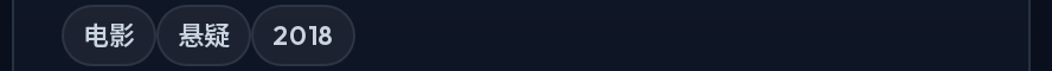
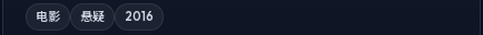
[83,18,334,51] 电影 悬疑 2018 -> [36,8,154,24] 电影 悬疑 2016

